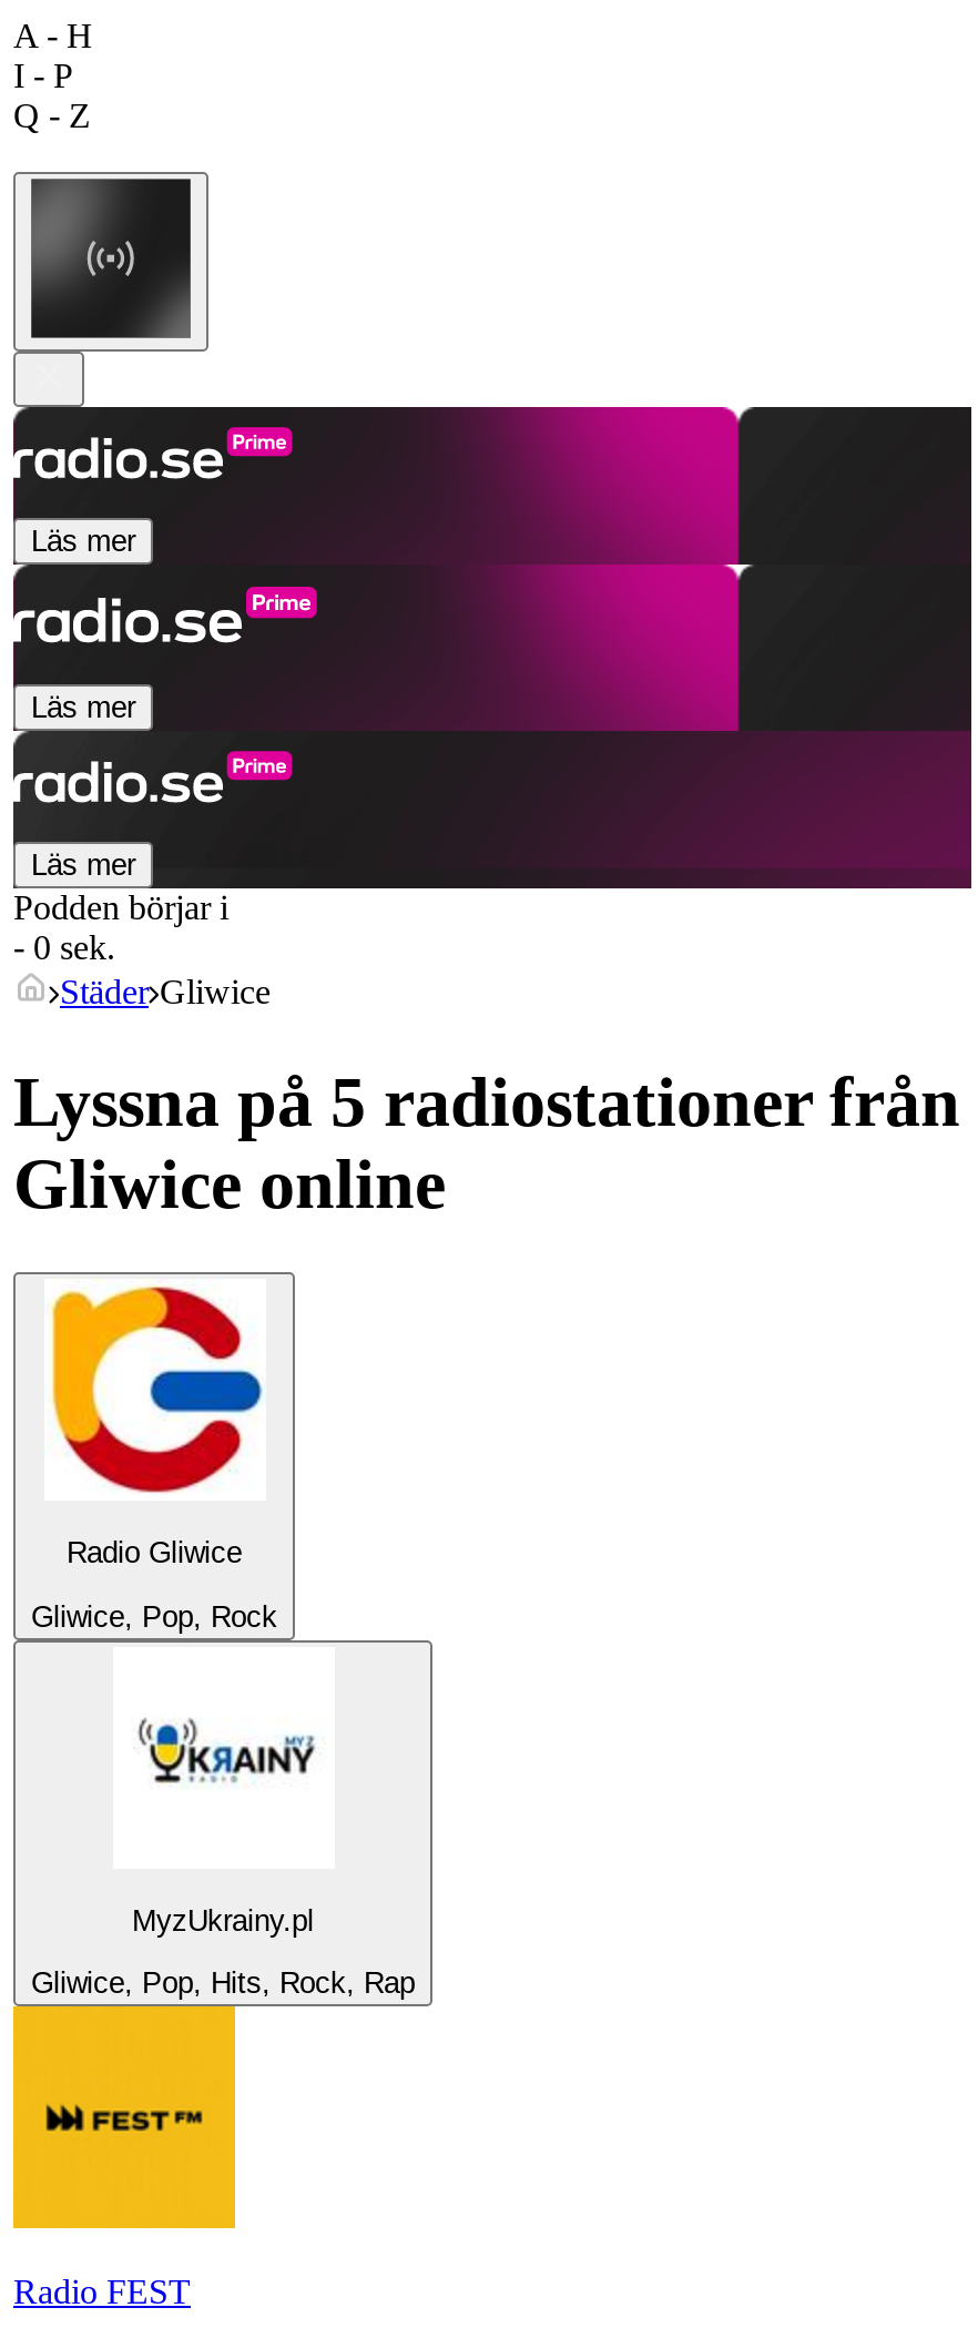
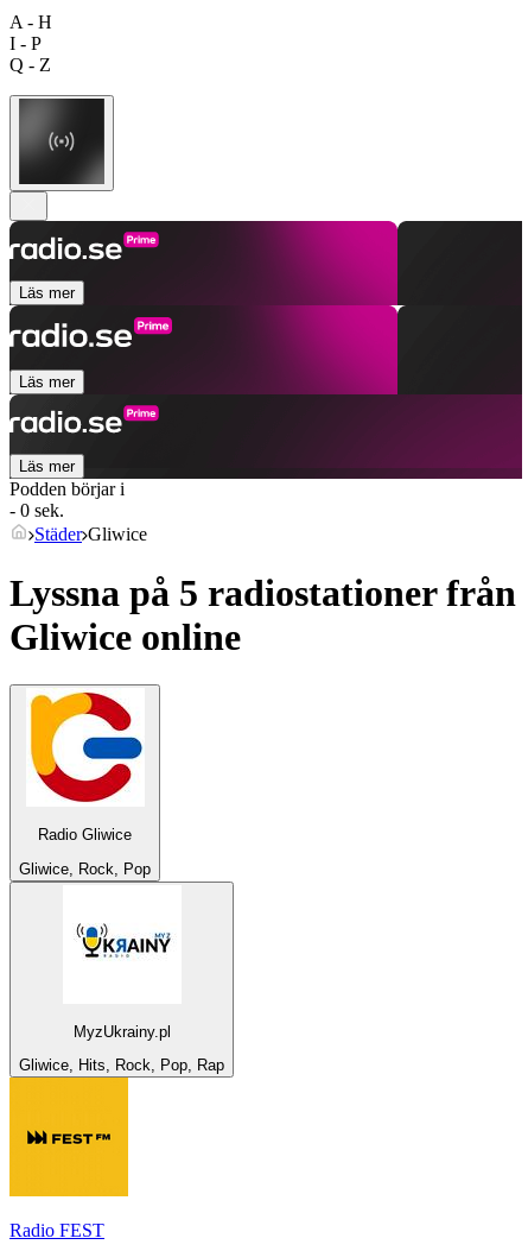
[31,1600,277,1633] Gliwice, Pop, Rock -> [19,860,151,878] Gliwice, Rock, Pop
[31,1967,415,2000] Gliwice, Pop, Hits, Rock, Rap -> [19,1057,224,1074] Gliwice, Hits, Rock, Pop, Rap

